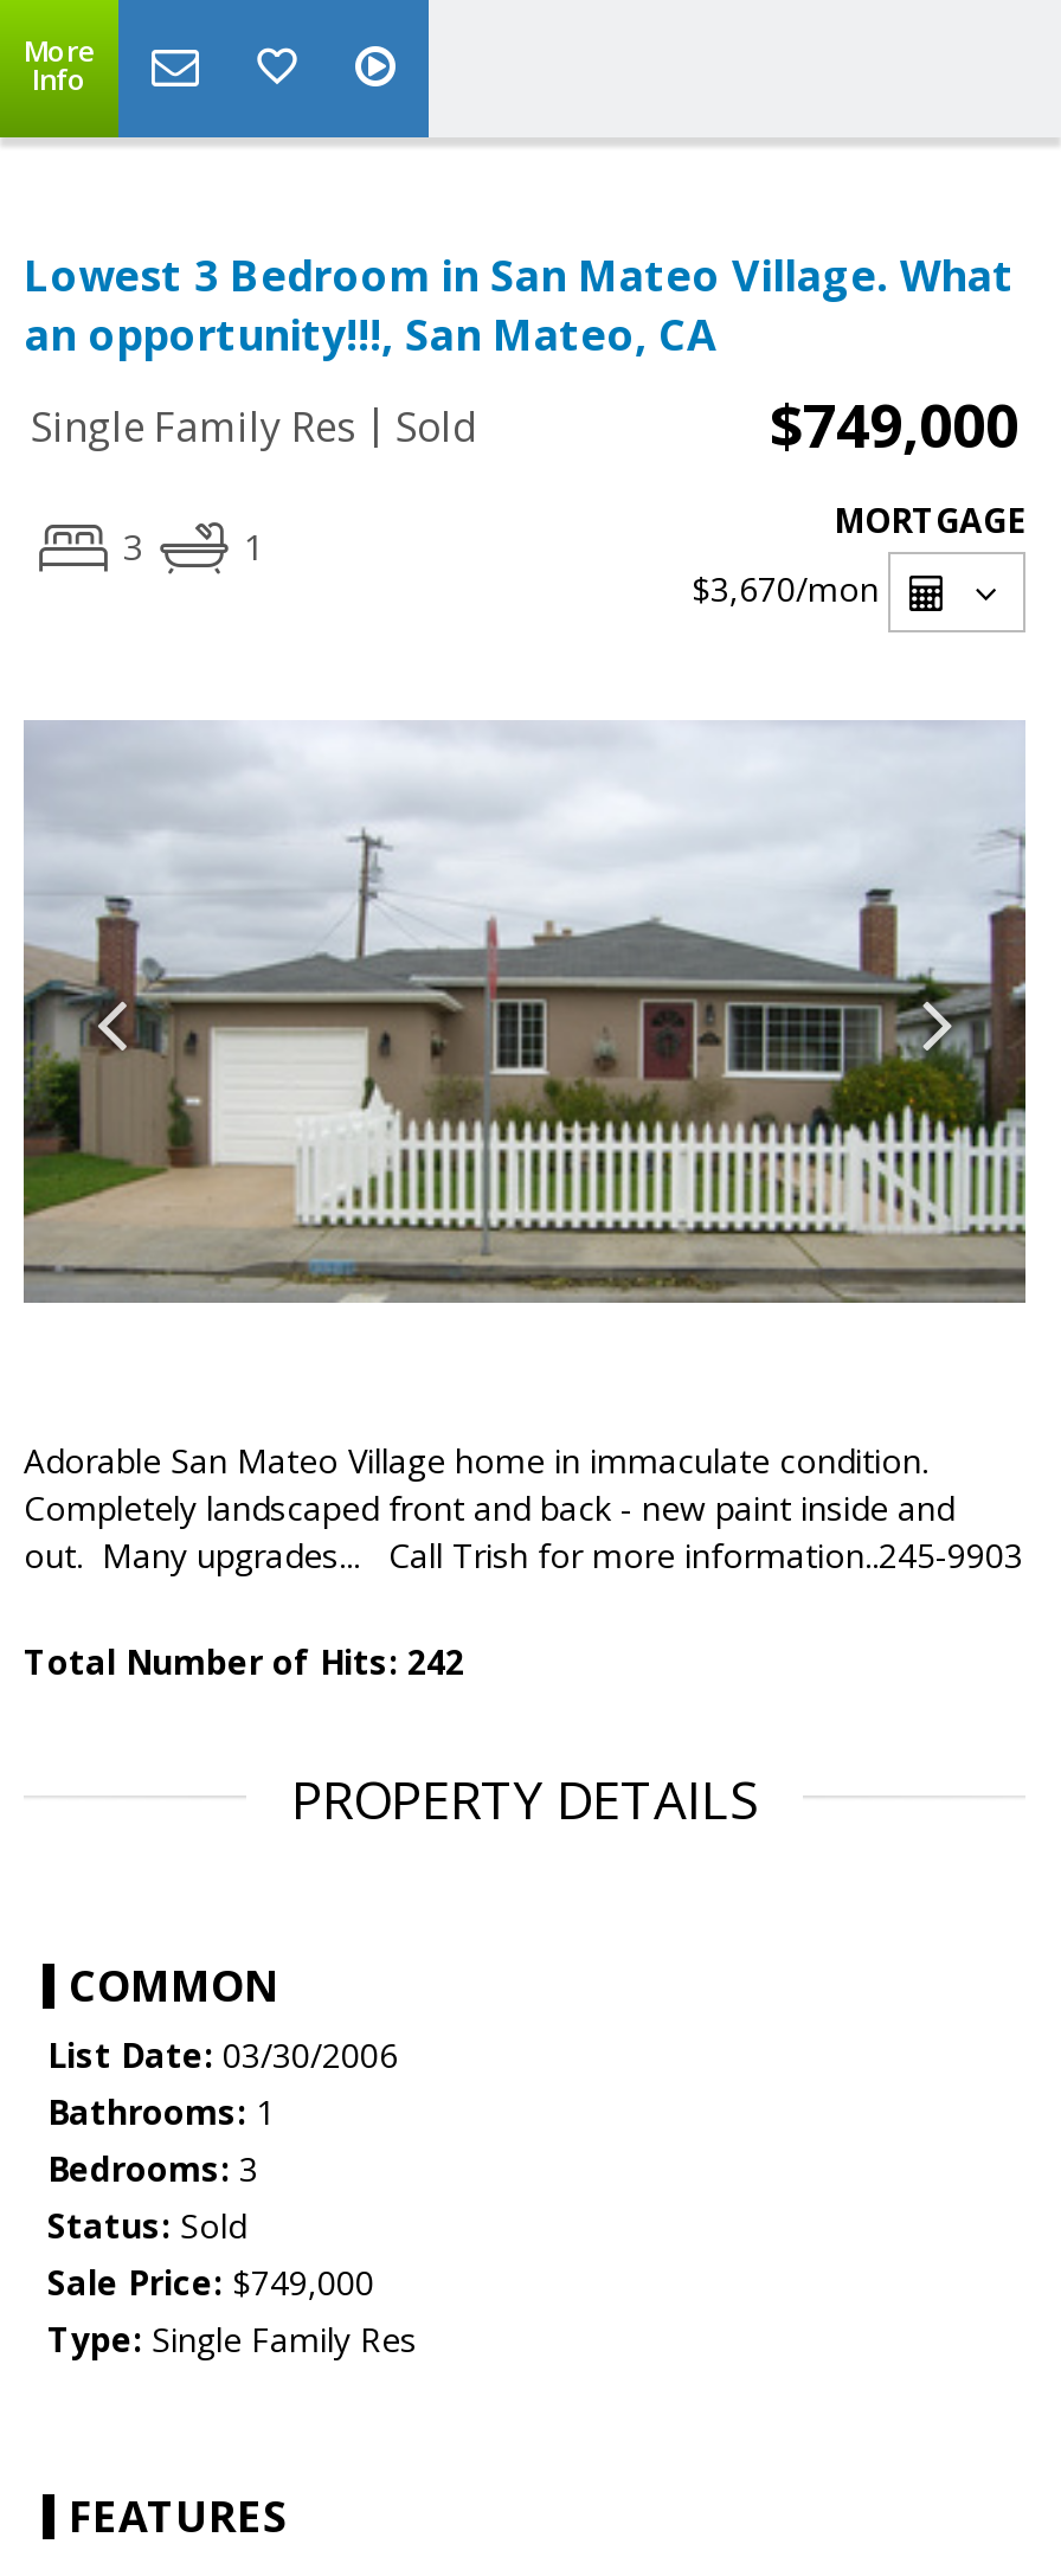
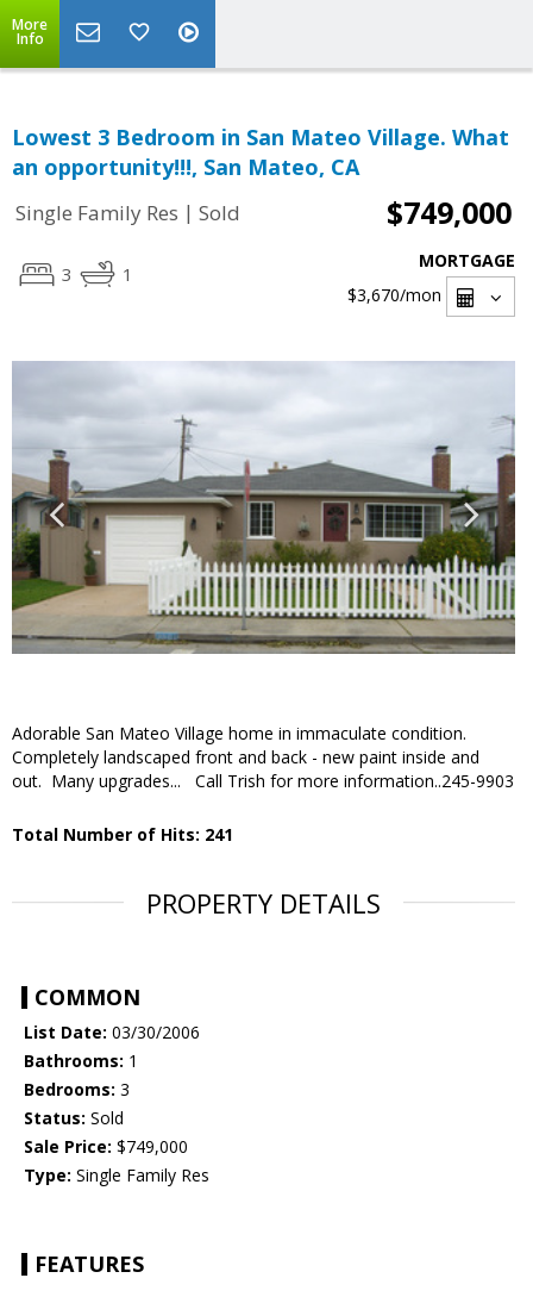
[24,1640,464,1685] Total Number of Hits: 242 -> [12,823,233,846] Total Number of Hits: 241

